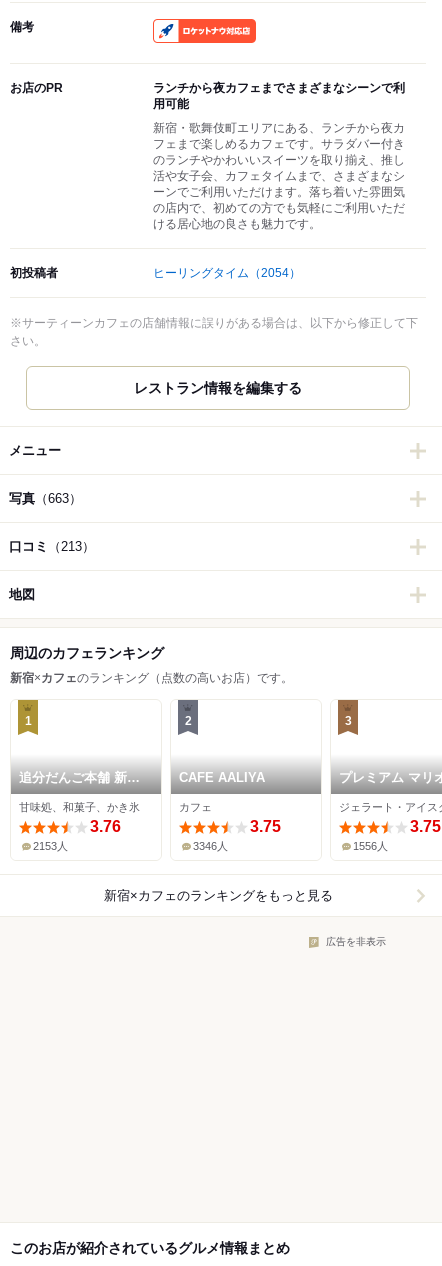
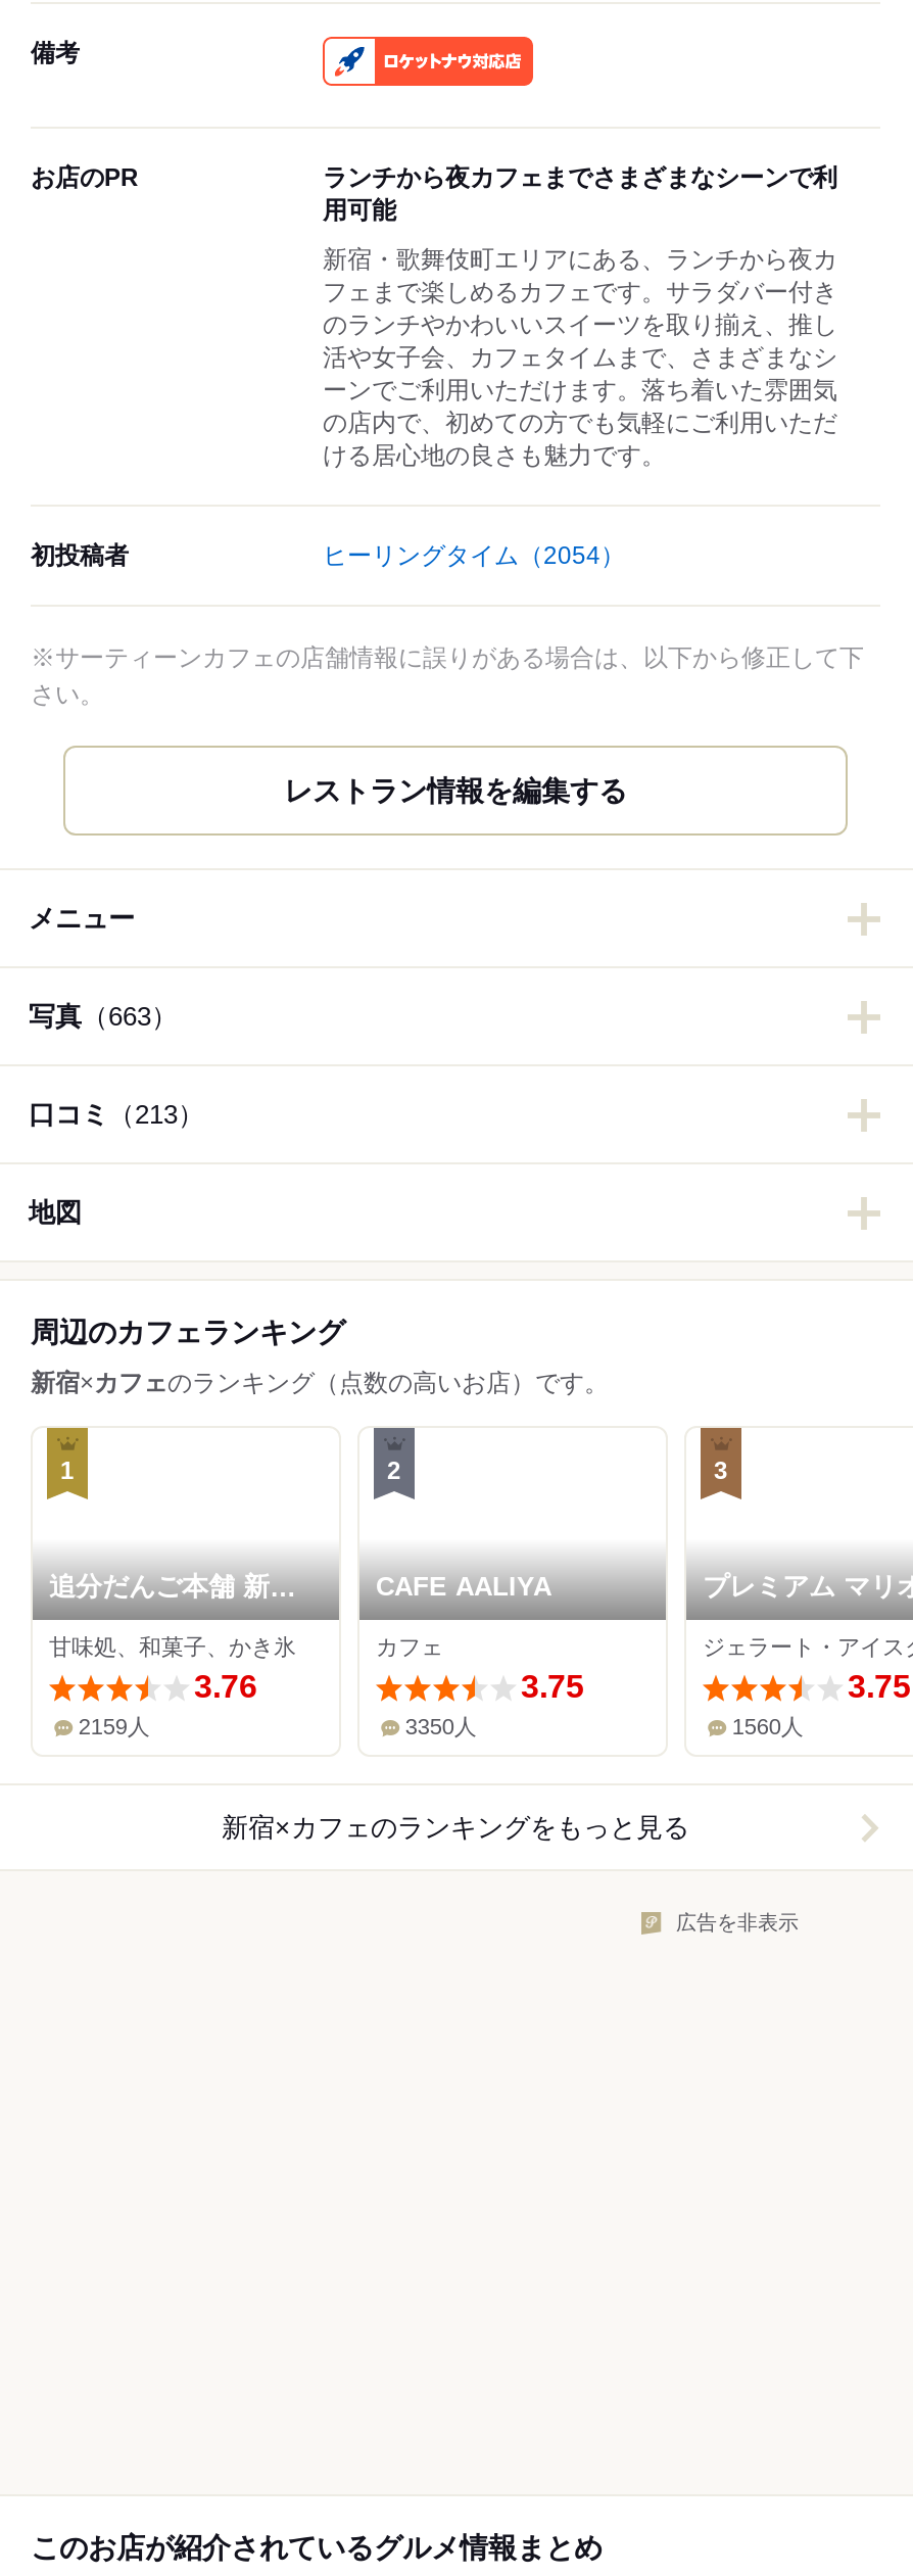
[33,840,68,852] 2153人 -> [78,1715,150,1739] 2159人
[193,840,228,852] 3346人 -> [405,1715,477,1739] 3350人
[353,840,388,852] 1556人 -> [732,1715,804,1739] 1560人

